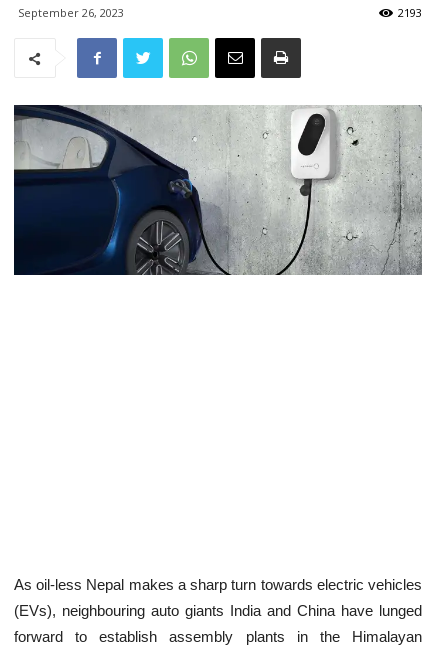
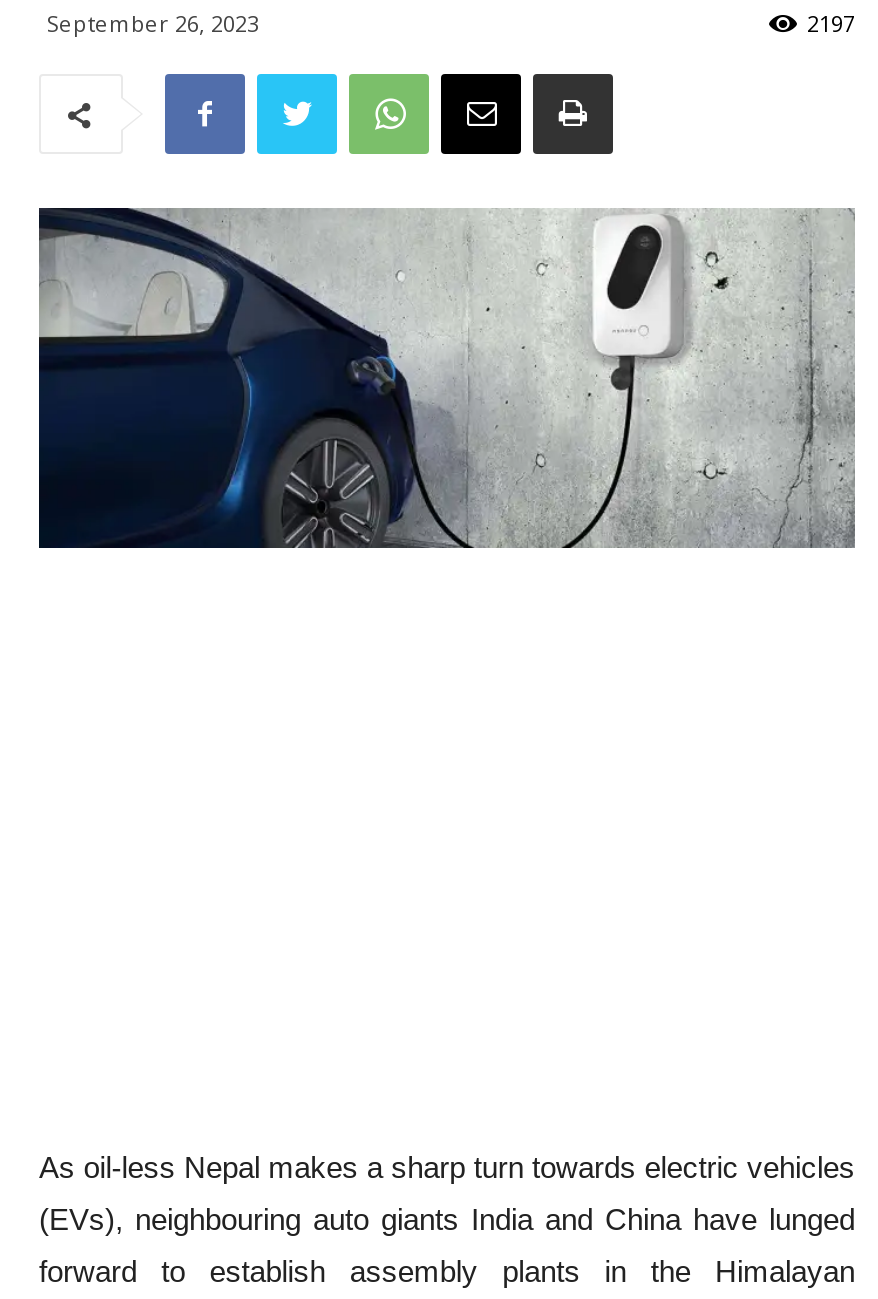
[398,5,422,20] 2193 -> [807,8,855,38] 2197

